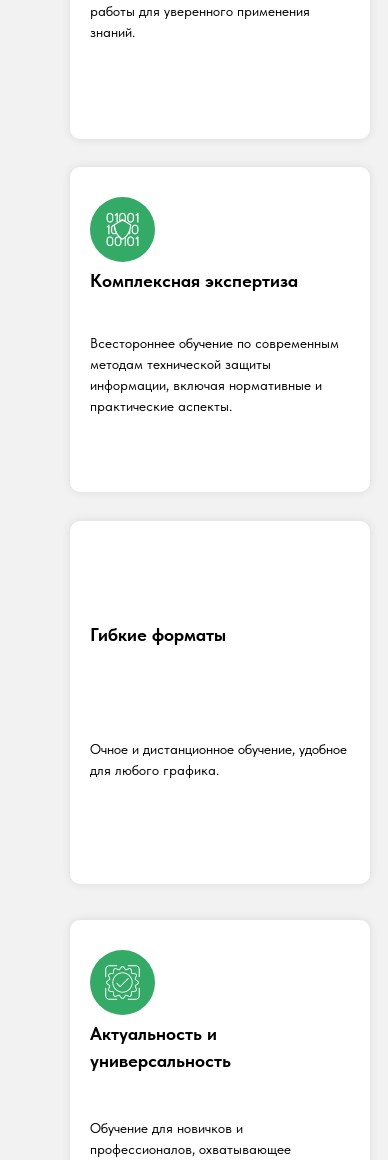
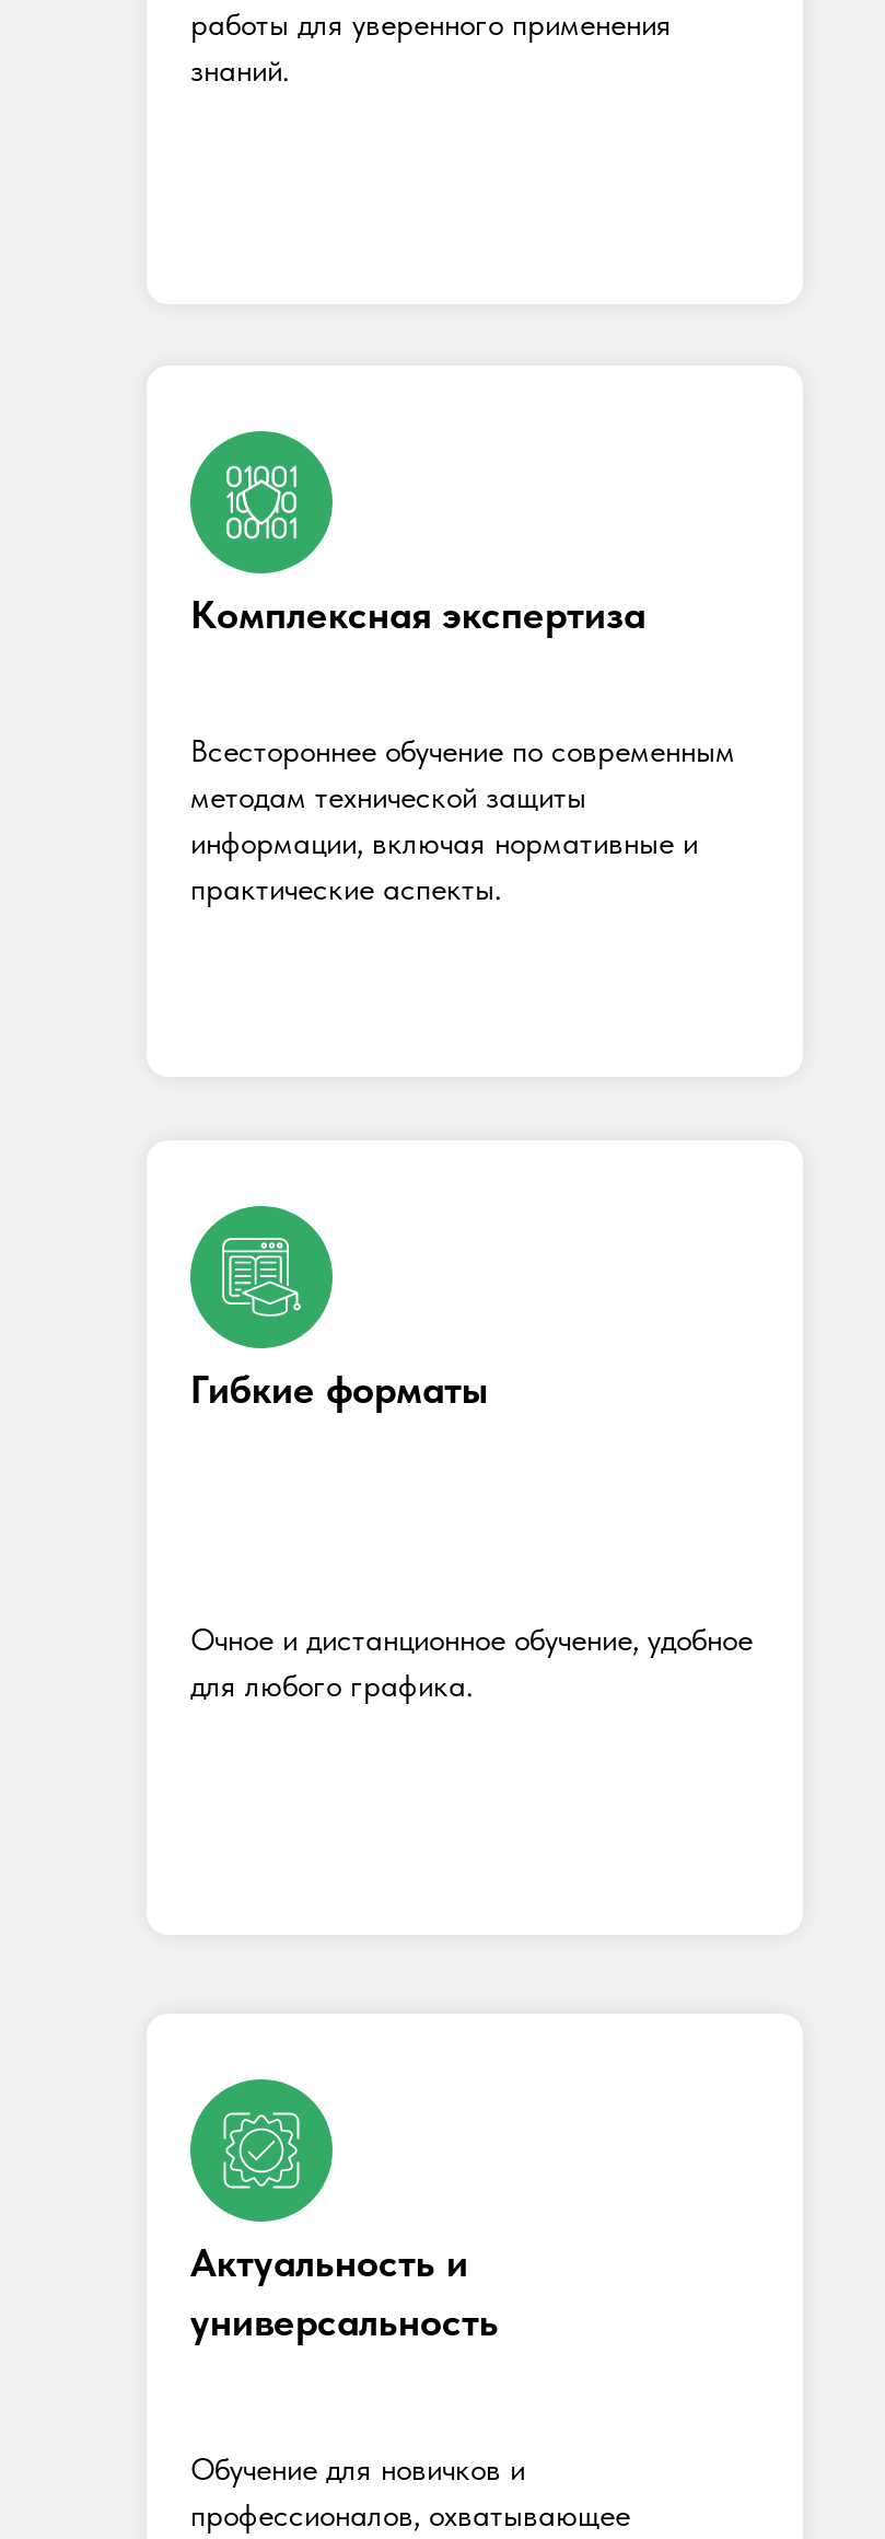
none -> [188,1204,335,1350] [image]

